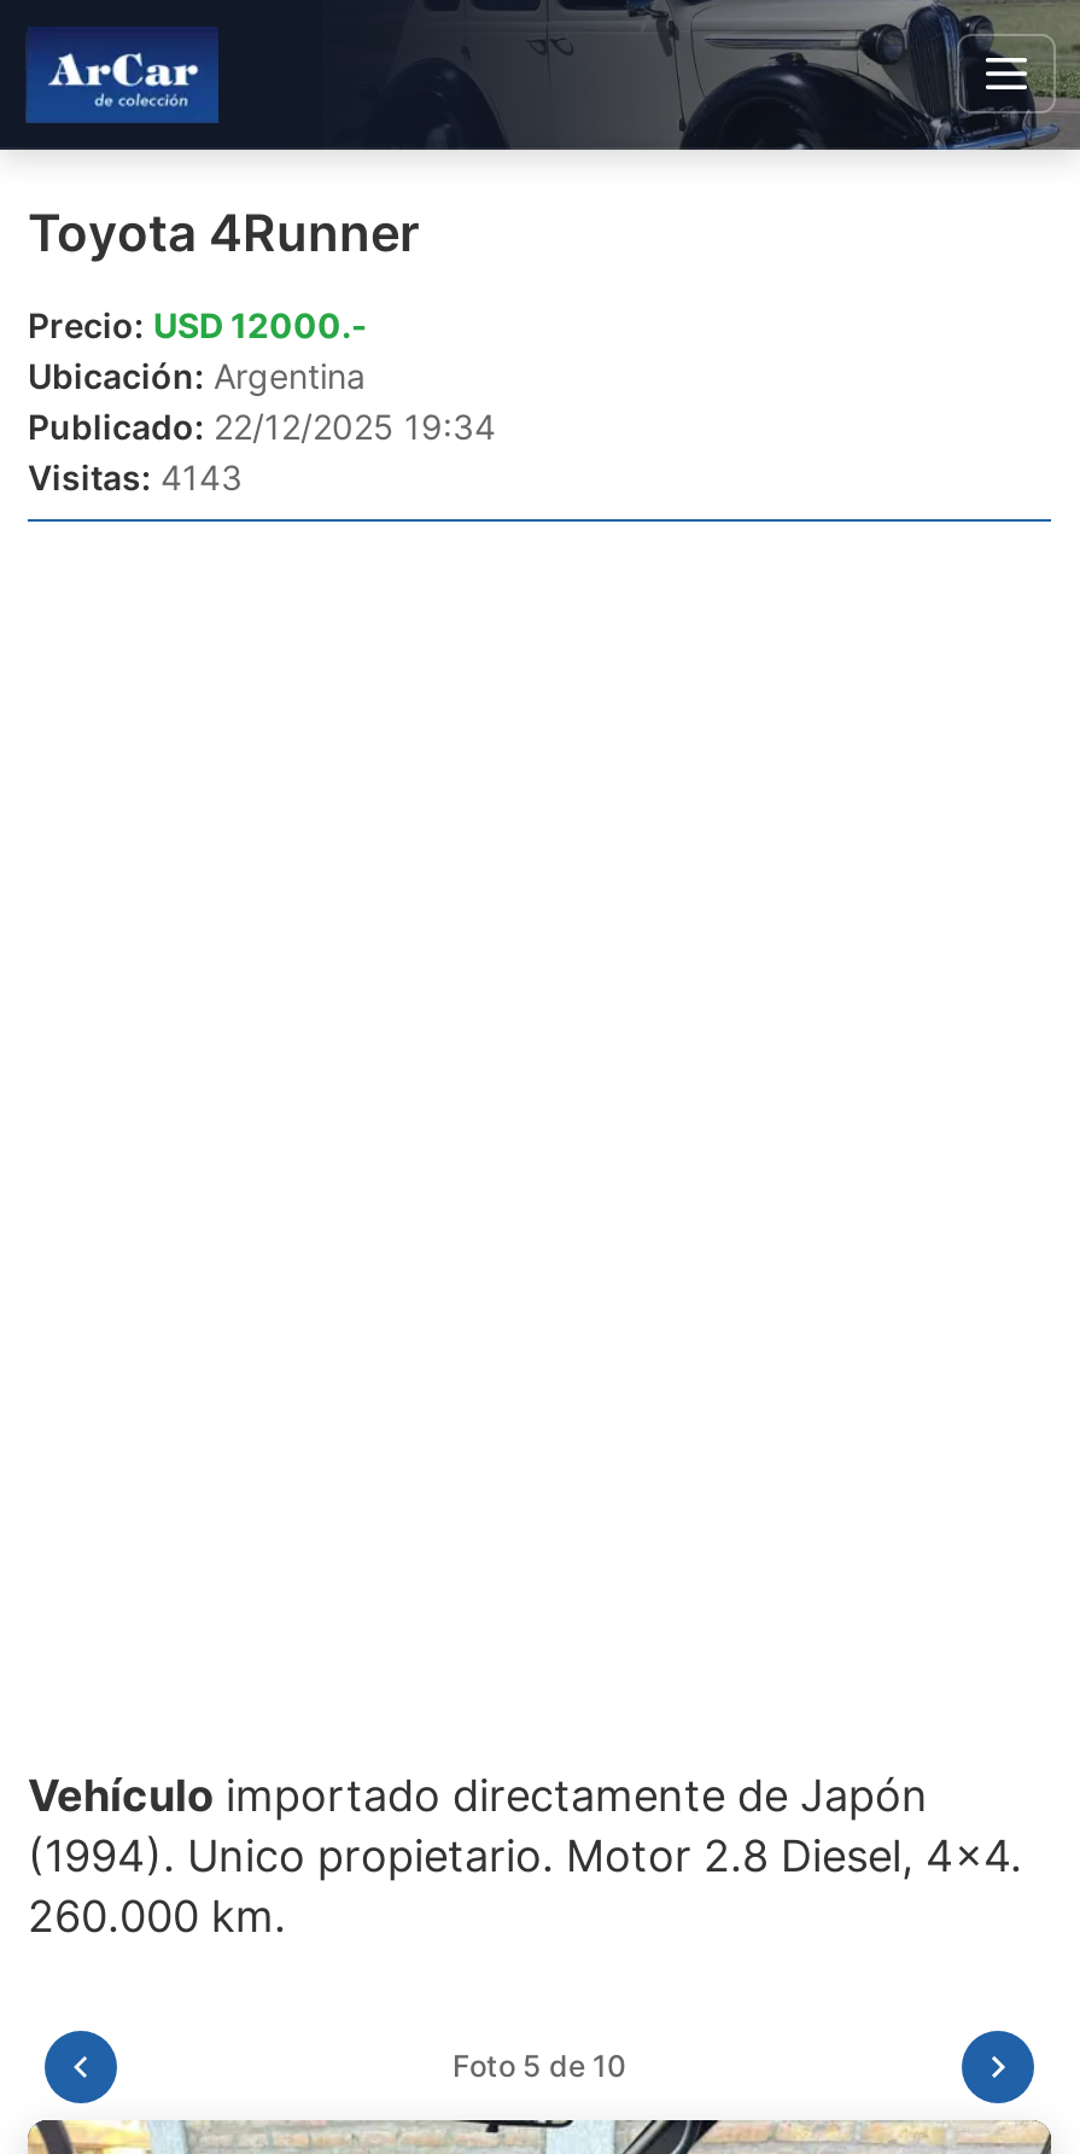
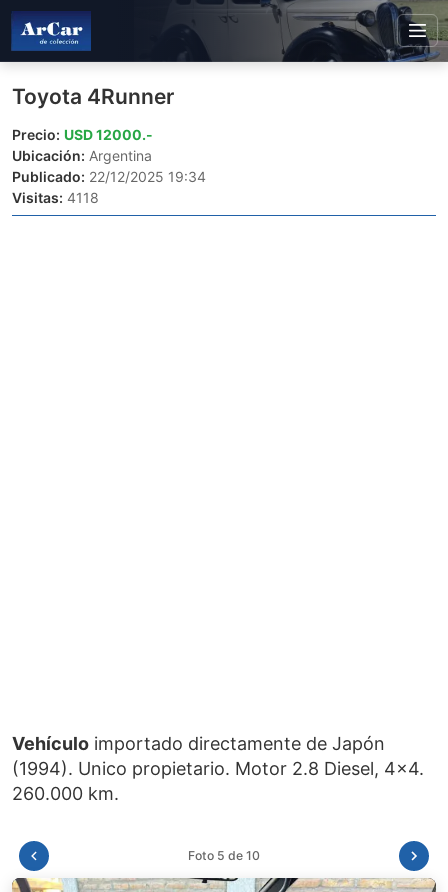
[28,456,243,497] Visitas: 4143 -> [12,189,99,206] Visitas: 4118

